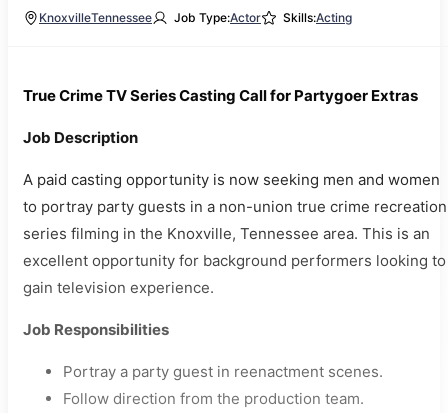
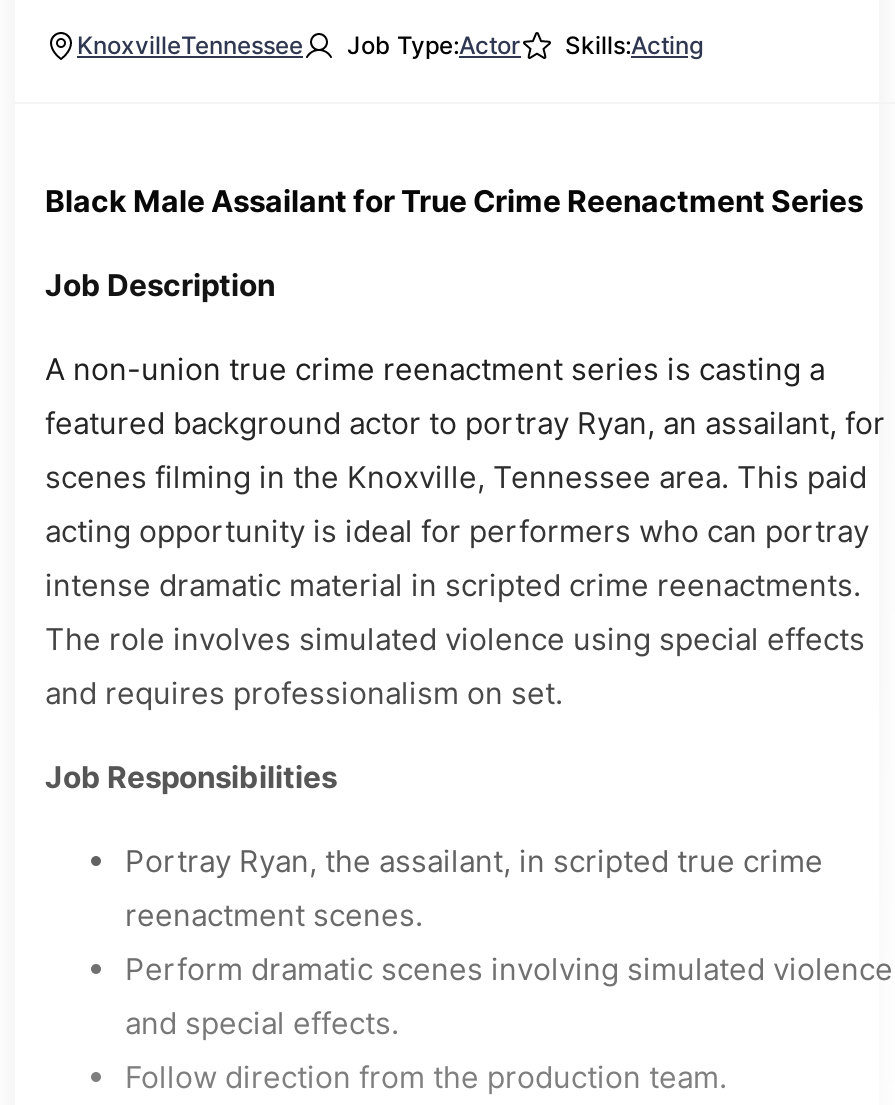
[23,86,418,105] True Crime TV Series Casting Call for Partygoer Extras -> [45,182,863,220] Black Male Assailant for True Crime Reenactment Series
[23,170,447,297] A paid casting opportunity is now seeking men and women | to portray party guests in a non-union true crime recreation | series filming in the Knoxville, Tennessee area. This is an | excellent opportunity for background performers looking to | gain television experience. -> [45,350,885,712] A non-union true crime reenactment series is casting a | featured background actor to portray Ryan, an assailant, for | scenes filming in the Knoxville, Tennessee area. This paid | acting opportunity is ideal for performers who can portray | intense dramatic material in scripted crime reenactments. | The role involves simulated violence using special effects | and requires professionalism on set.
[63,362,383,381] Portray a party guest in reenactment scenes. -> [125,842,893,1042] Portray Ryan, the assailant, in scripted true crime | reenactment scenes. | Perform dramatic scenes involving simulated violence | and special effects.

